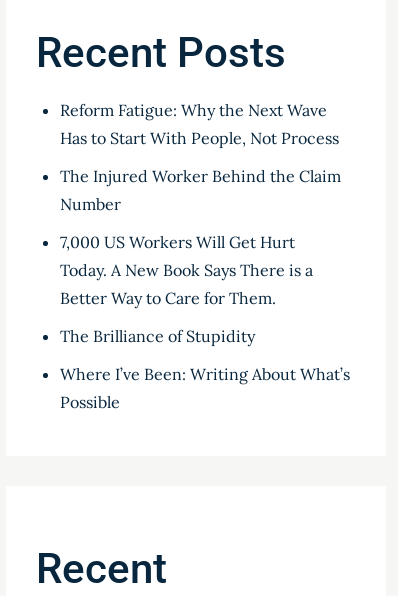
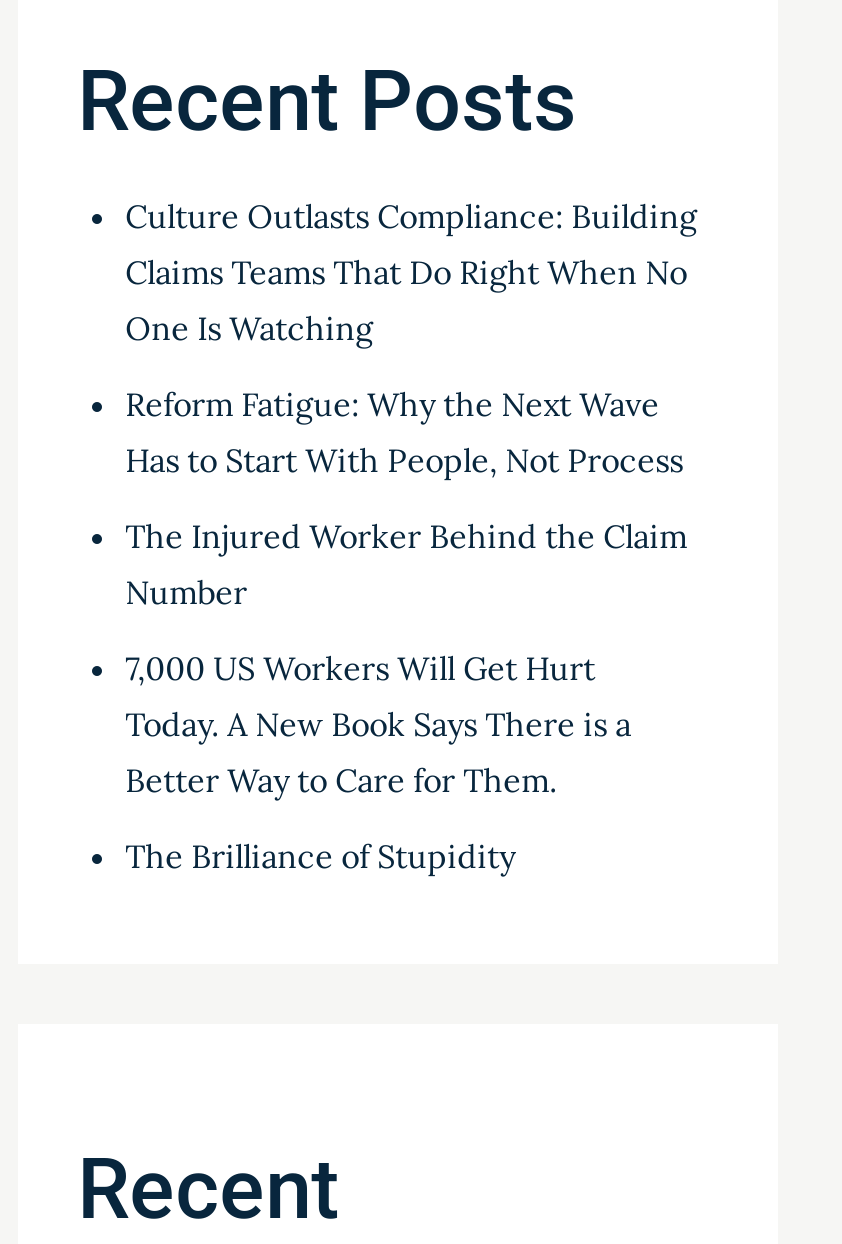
none -> [125,196,697,348] Culture Outlasts Compliance: Building | Claims Teams That Do Right When No | One Is Watching
moved [60,100,341,346] -> [125,384,687,876]: Reform Fatigue: Why the Next Wave | Has to Start With People, Not Process | The Injured Worker Behind the Claim | Number | 7,000 US Workers Will Get Hurt | Today. A New Book Says There is a | Better Way to Care for Them. | The Brilliance of Stupidity
[60,364,350,412] Where I’ve Been: Writing About What’s | Possible -> none

